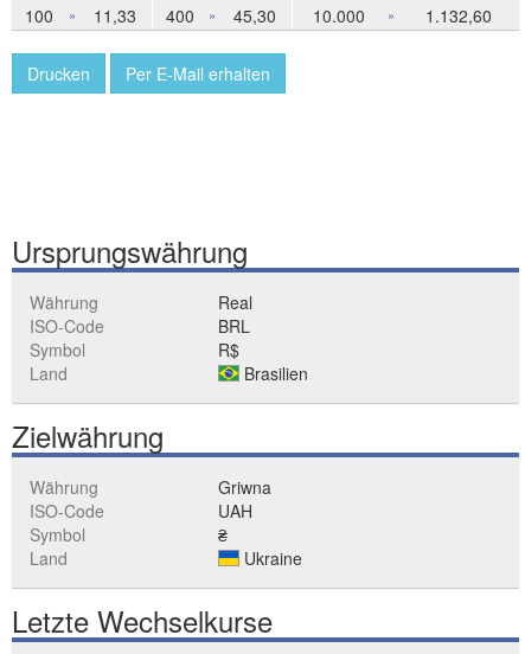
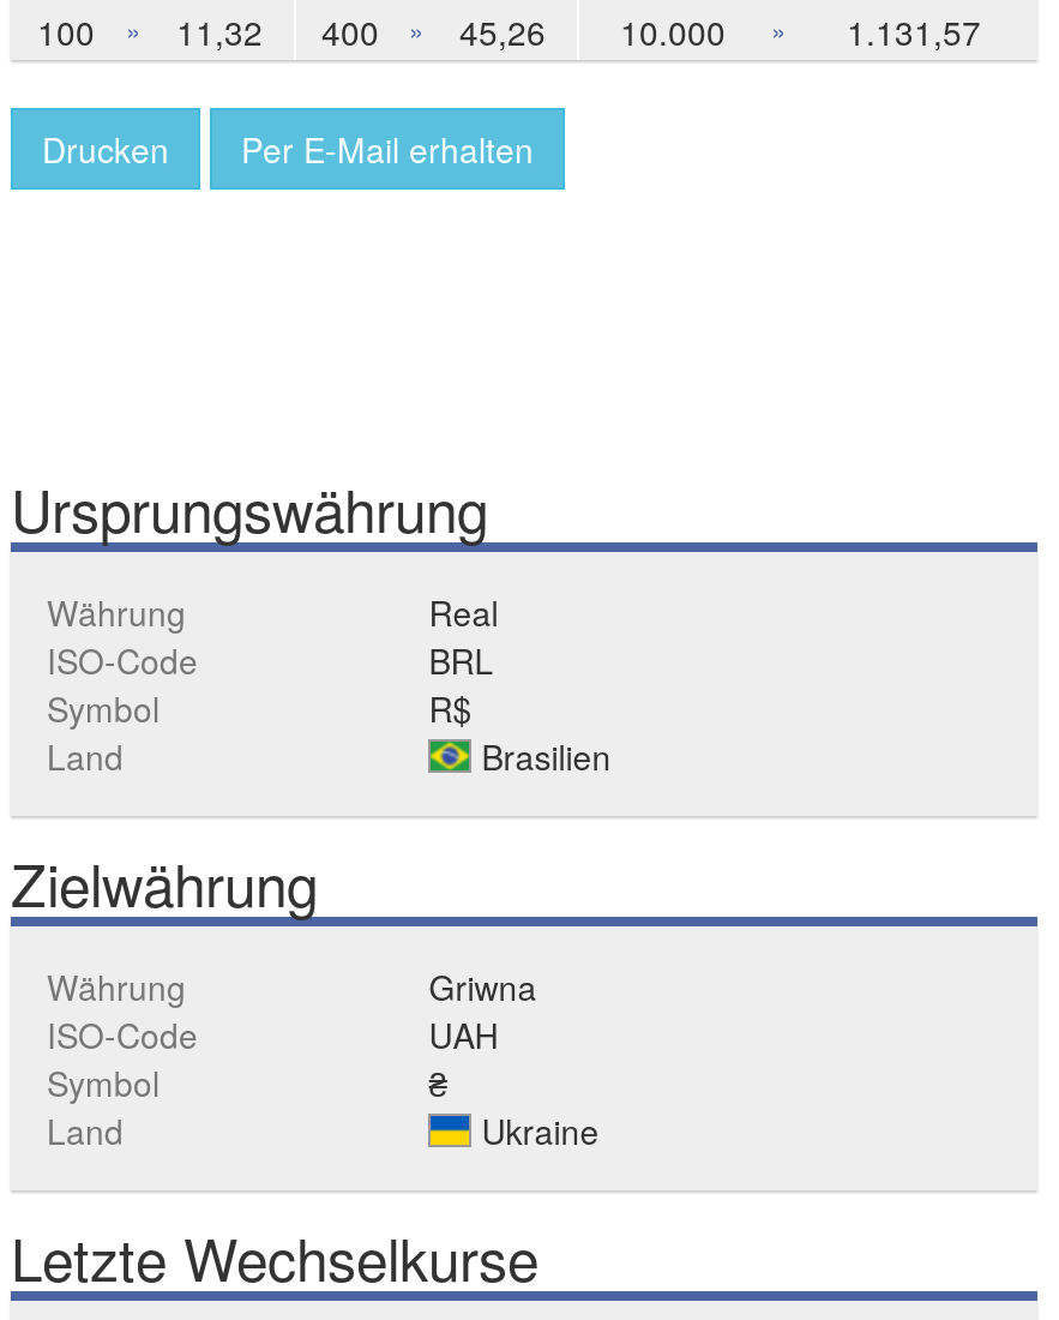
[94,4,136,27] 11,33 -> [176,7,263,55] 11,32
[233,4,276,27] 45,30 -> [459,7,546,55] 45,26
[425,4,491,27] 1.132,60 -> [847,7,981,55] 1.131,57

